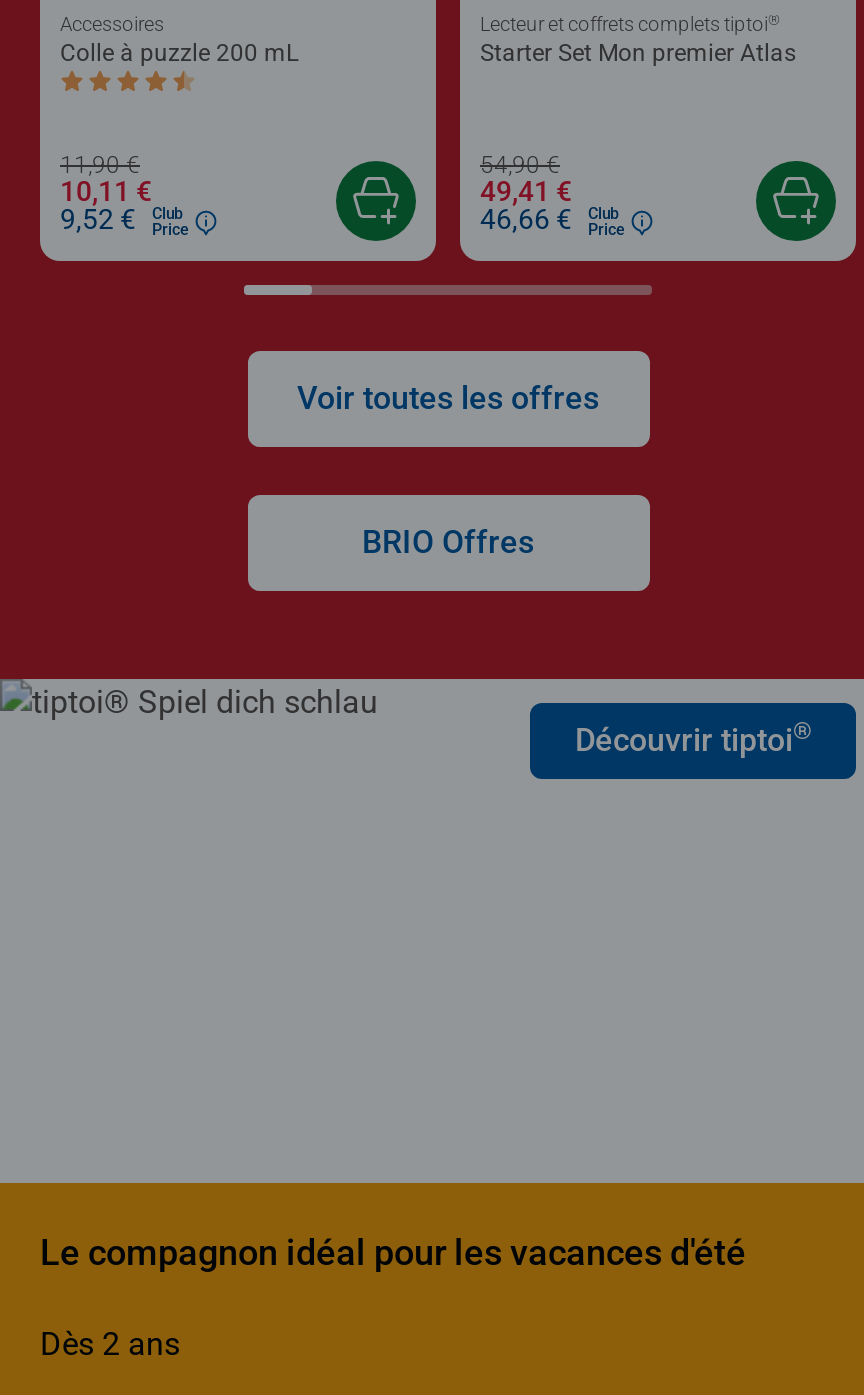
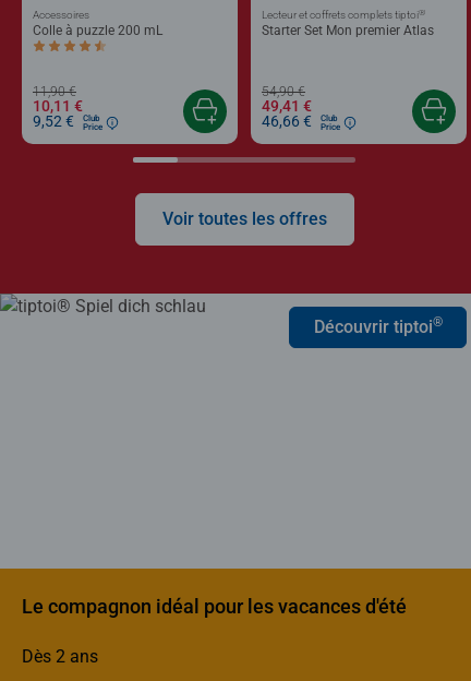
[362,524,534,562] BRIO Offres -> none

